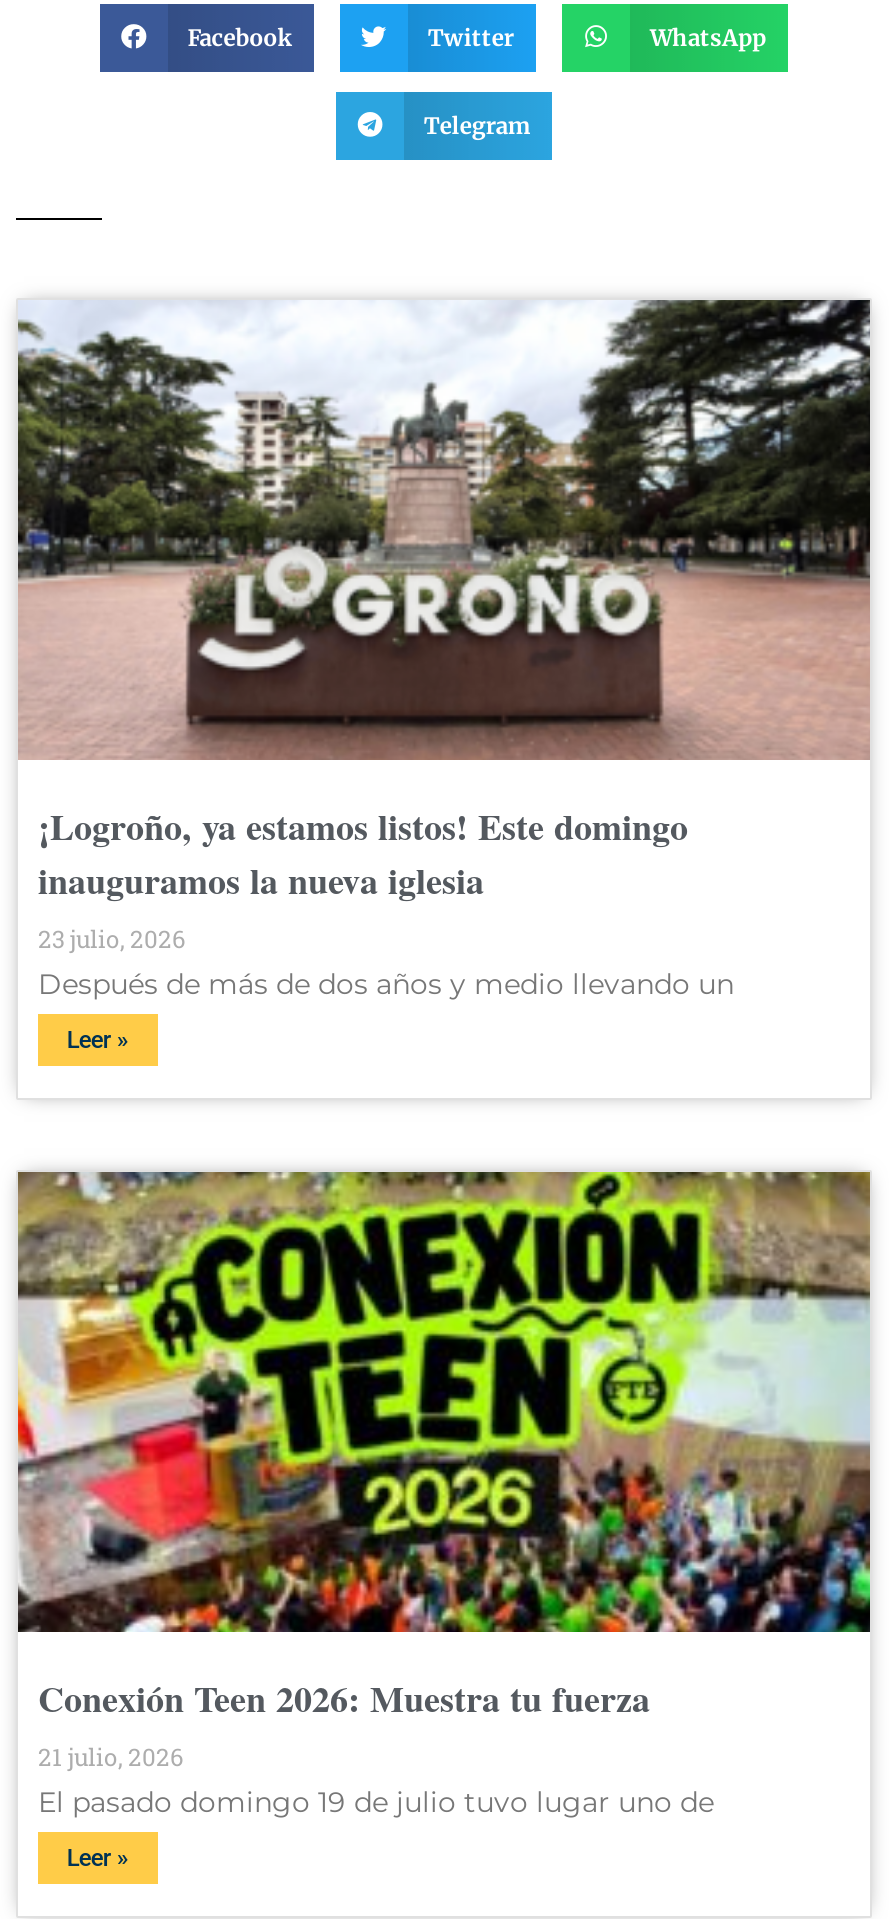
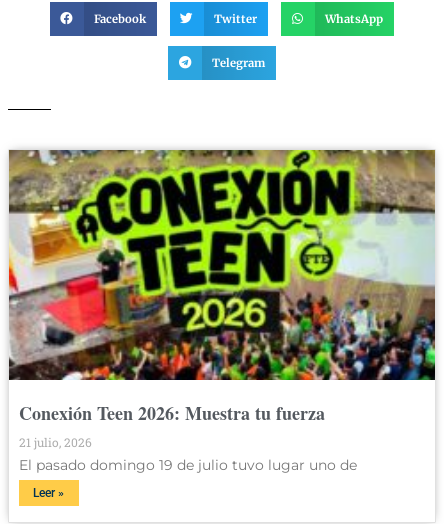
[16,299,872,1053] [image] | ¡Logroño, ya estamos listos! Este domingo | inauguramos la nueva iglesia | 23 julio, 2026 | Después de más de dos años y medio llevando un | Leer » -> none

